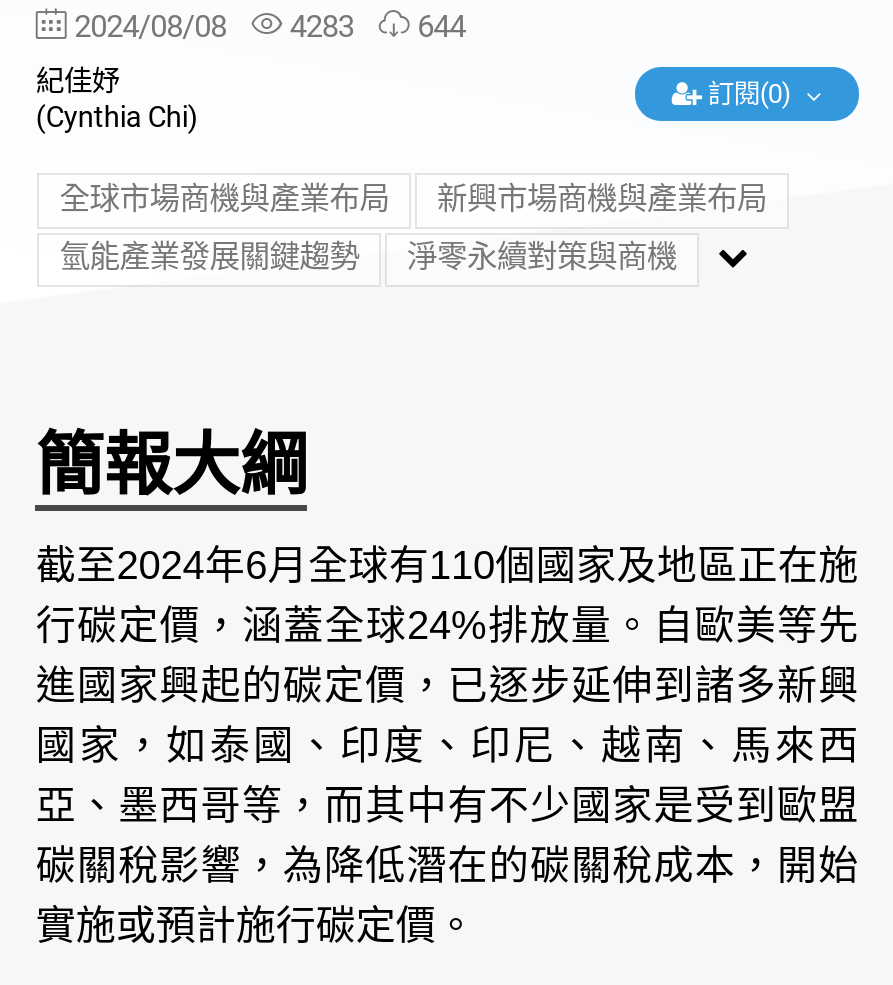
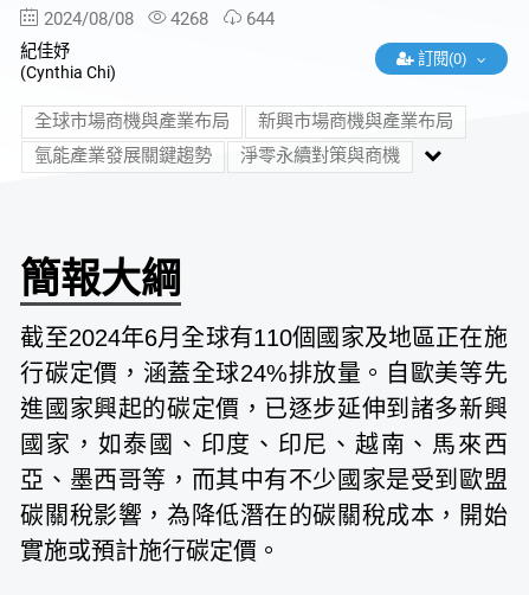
[74,9,465,45] 2024/08/08 4283 644 -> [43,8,275,29] 2024/08/08 4268 644

